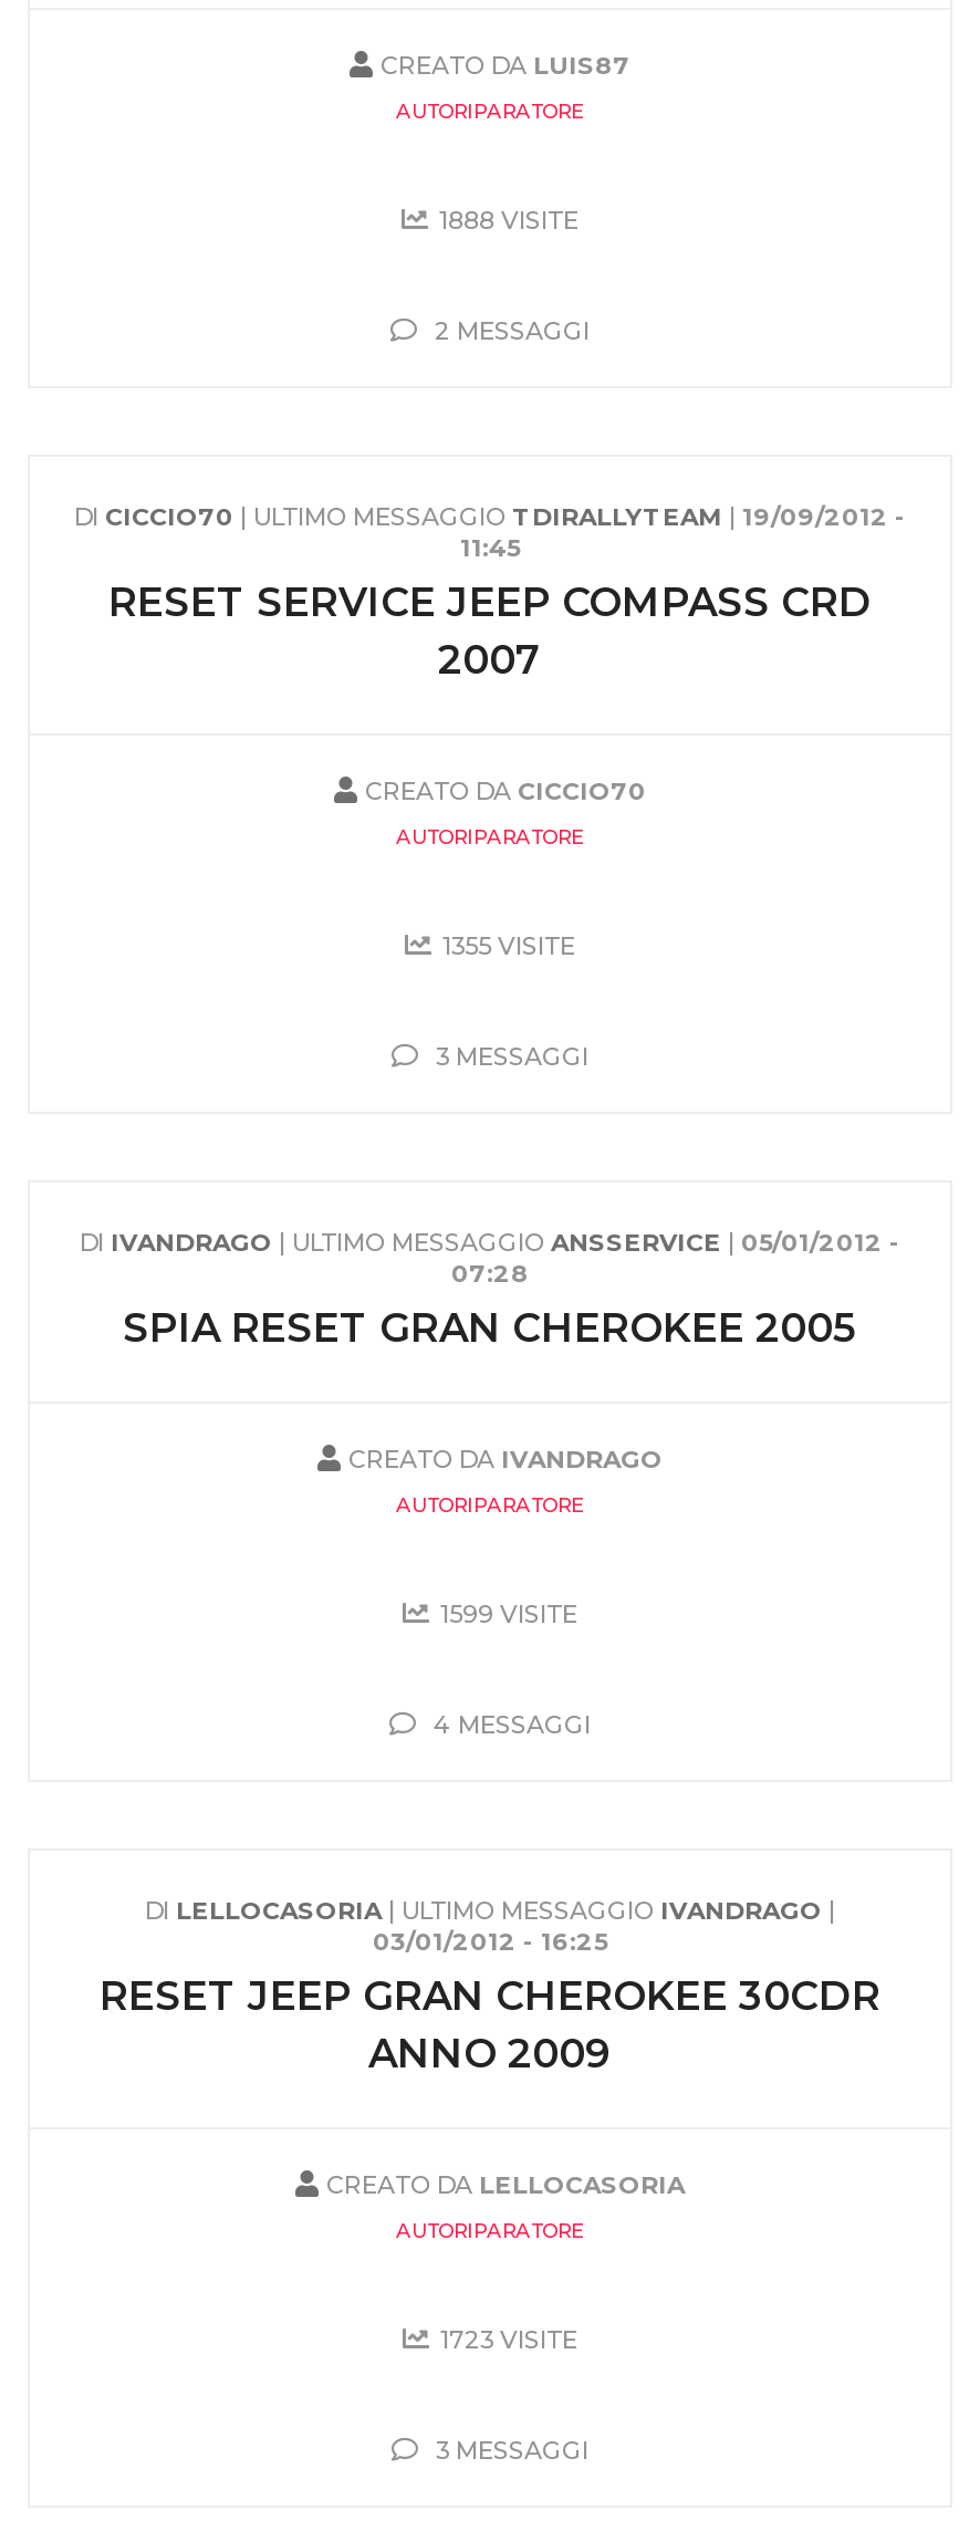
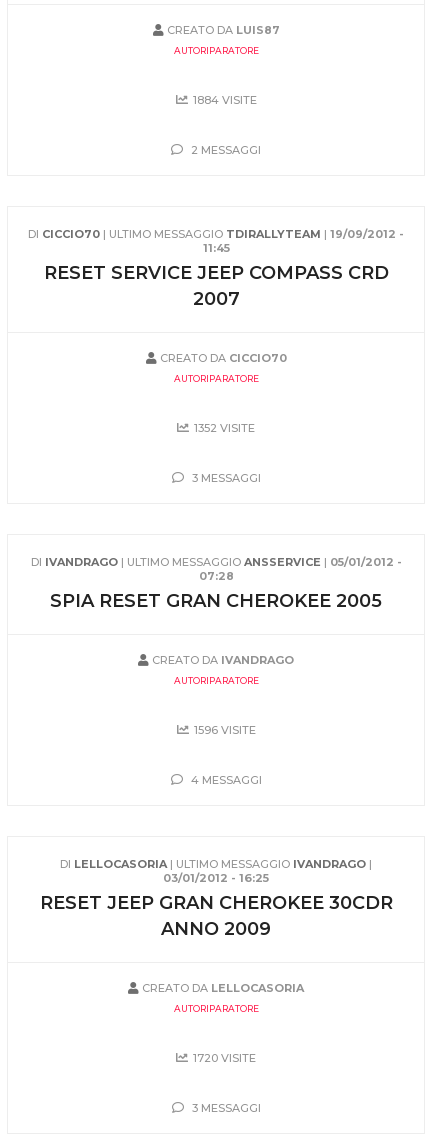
[439,205,578,236] 1888 VISITE -> [192,93,256,107] 1884 VISITE
[442,930,575,961] 1355 VISITE -> [194,421,255,435] 1352 VISITE
[440,1598,577,1629] 1599 VISITE -> [193,723,255,737] 1596 VISITE
[440,2324,577,2355] 1723 VISITE -> [193,1051,256,1065] 1720 VISITE

